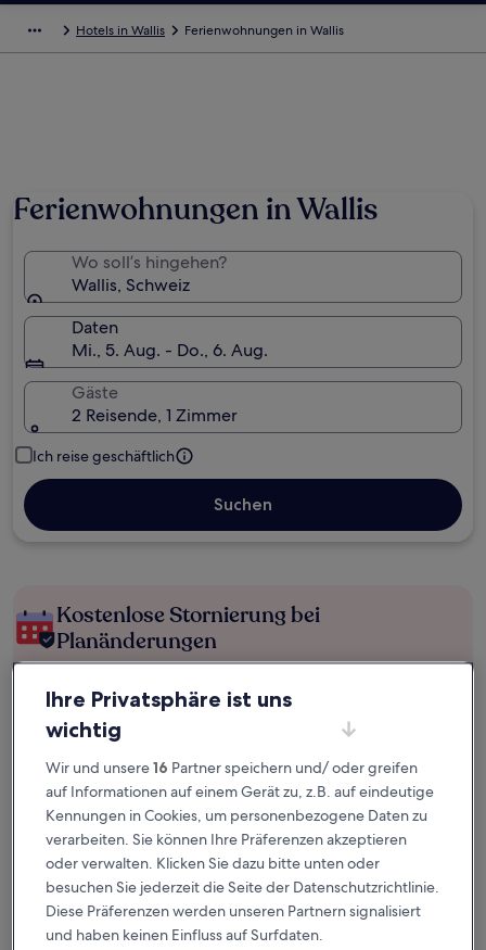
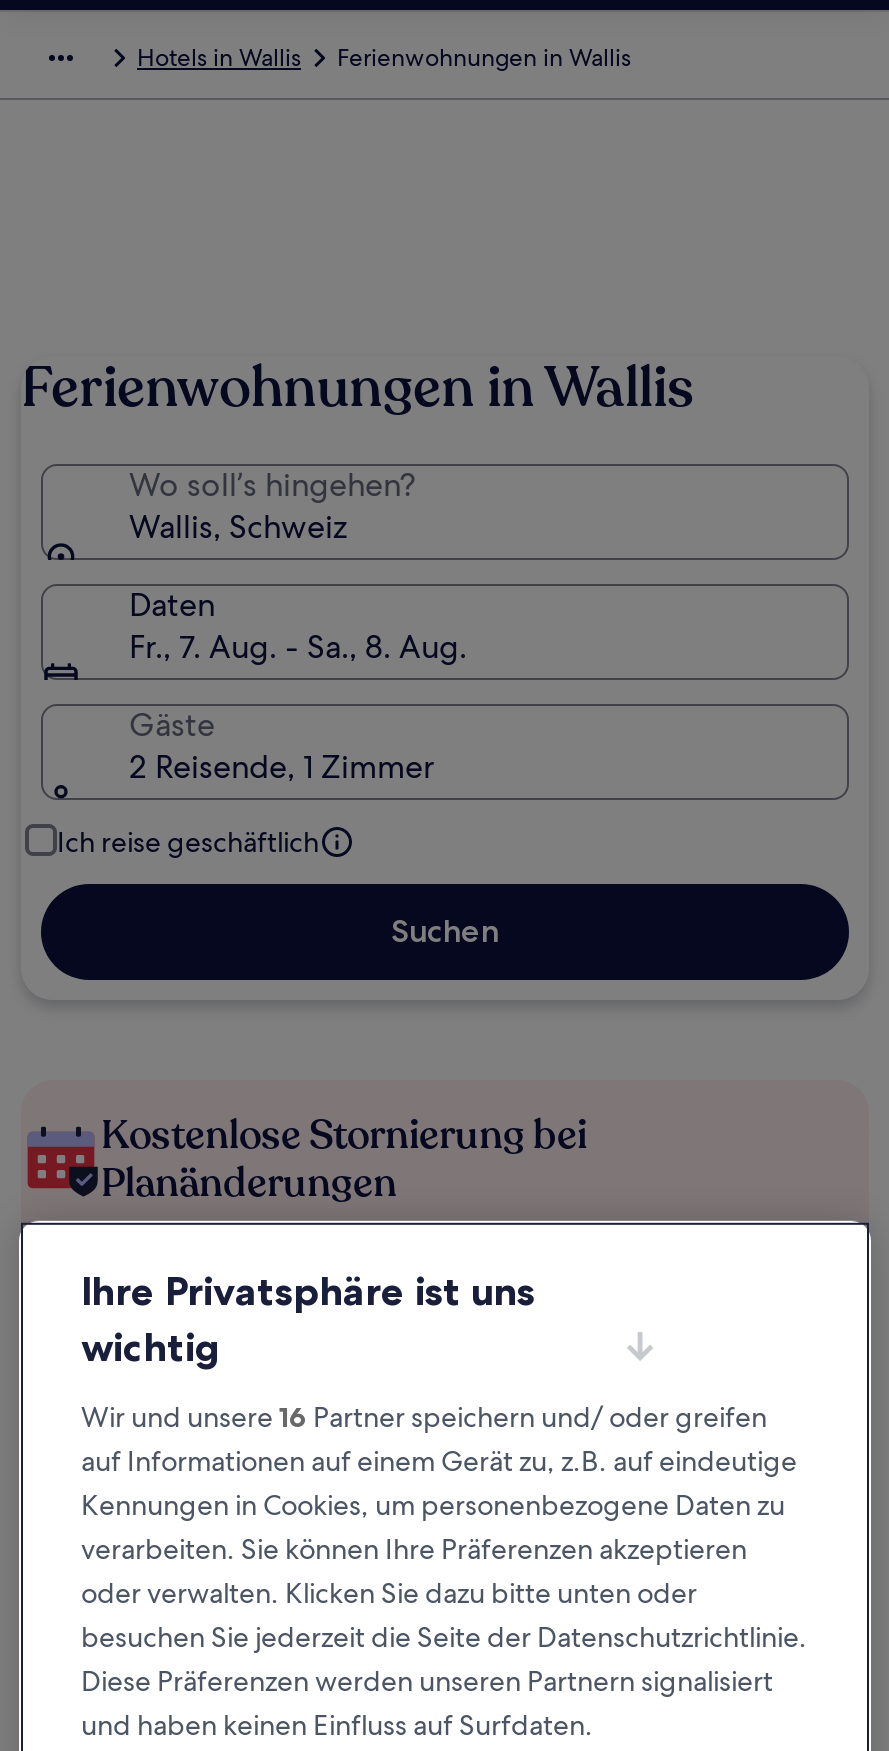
[72,339,268,362] Mi., 5. Aug. - Do., 6. Aug. -> [129,626,467,668] Fr., 7. Aug. - Sa., 8. Aug.

